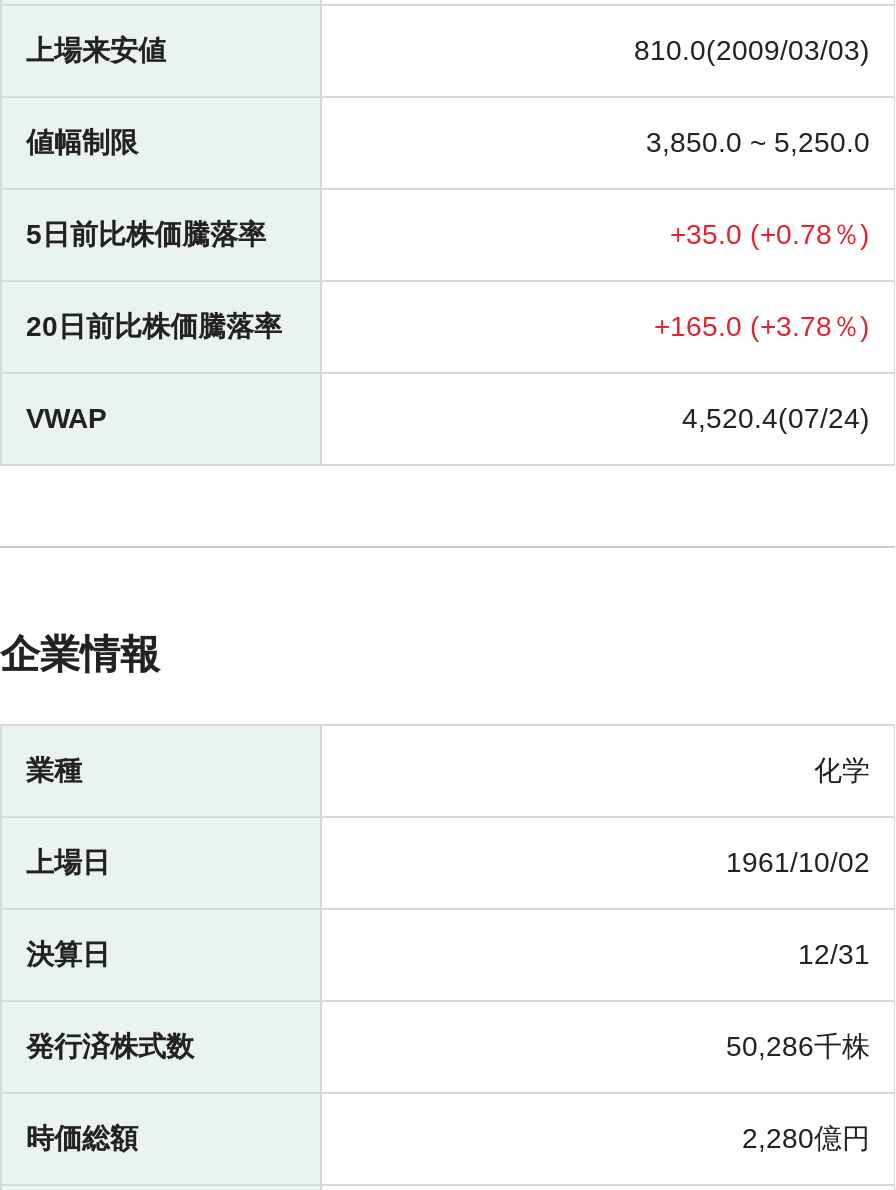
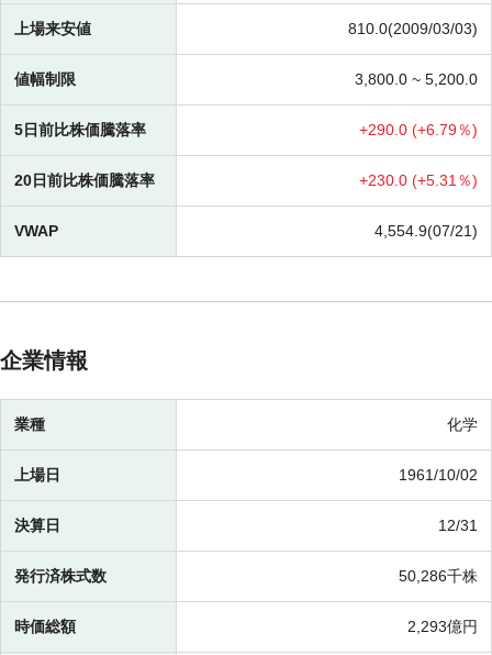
[646,127,870,159] 3,850.0 ~ 5,250.0 -> [355,71,478,88] 3,800.0 ~ 5,200.0
[670,219,870,251] +35.0 (+0.78％) -> [359,121,478,139] +290.0 (+6.79％)
[654,311,870,343] +165.0 (+3.78％) -> [359,172,478,189] +230.0 (+5.31％)
[682,403,870,435] 4,520.4(07/24) -> [374,222,478,240] 4,554.9(07/21)
[742,1123,870,1155] 2,280億円 -> [407,618,478,636] 2,293億円

